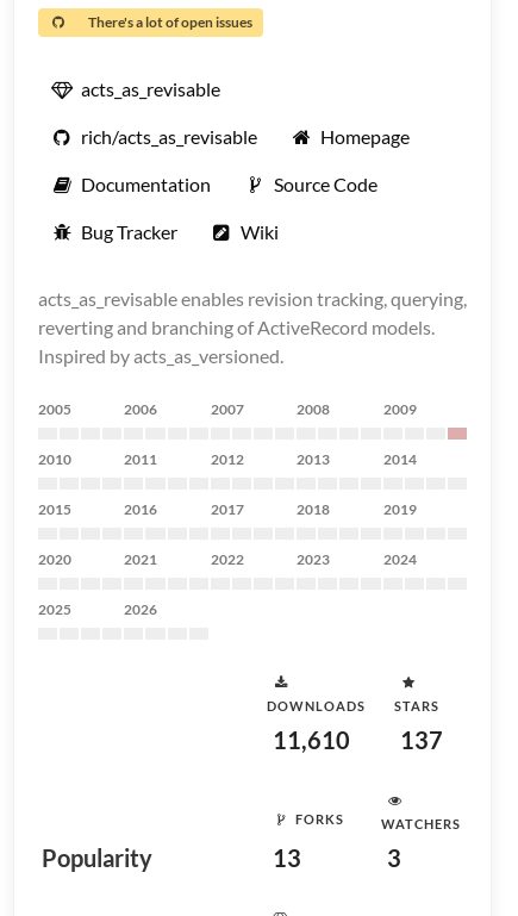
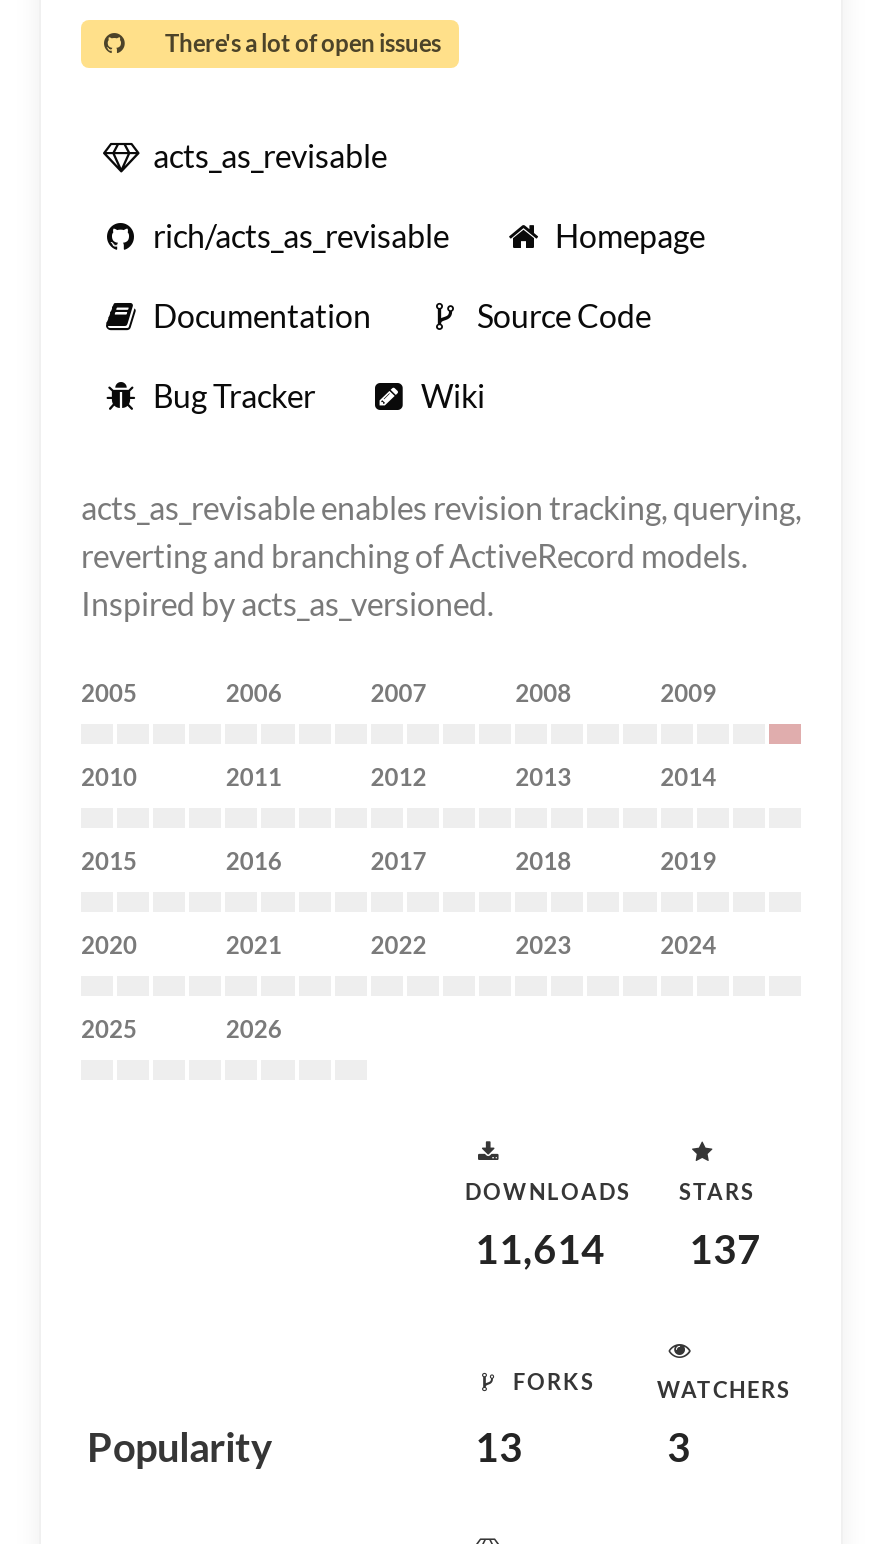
[273,725,443,754] 11,610 137 -> [475,1224,761,1272] 11,614 137

